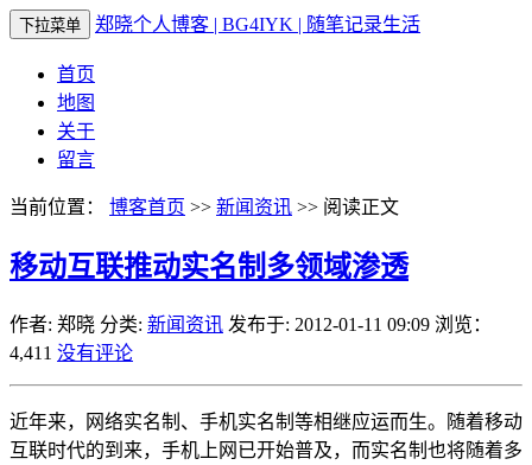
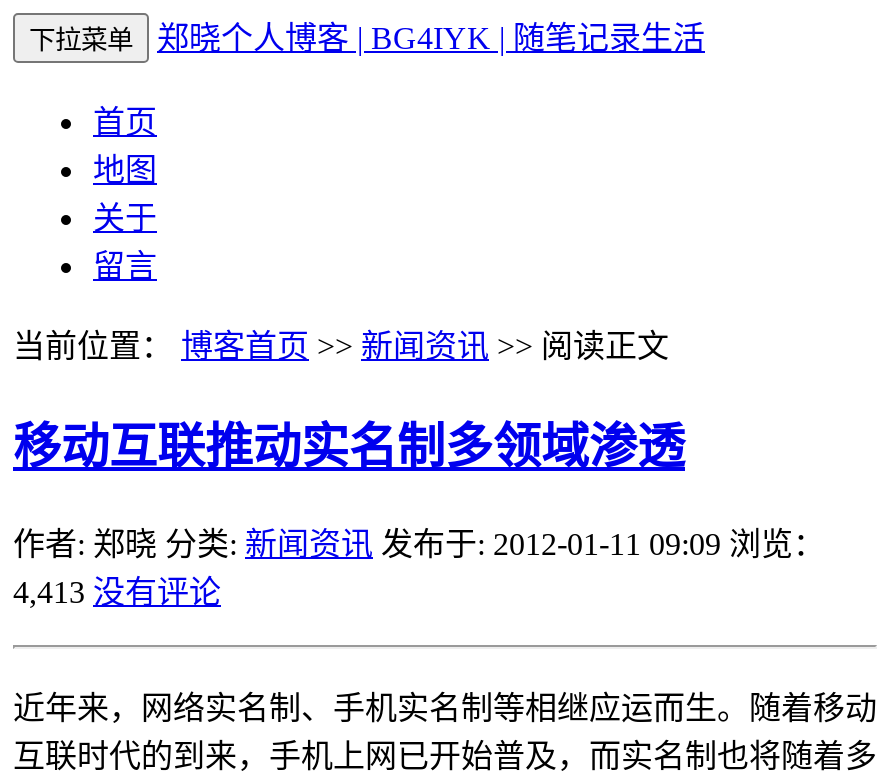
[9,343,133,363] 4,411 没有评论 -> [13,575,221,609] 4,413 没有评论

